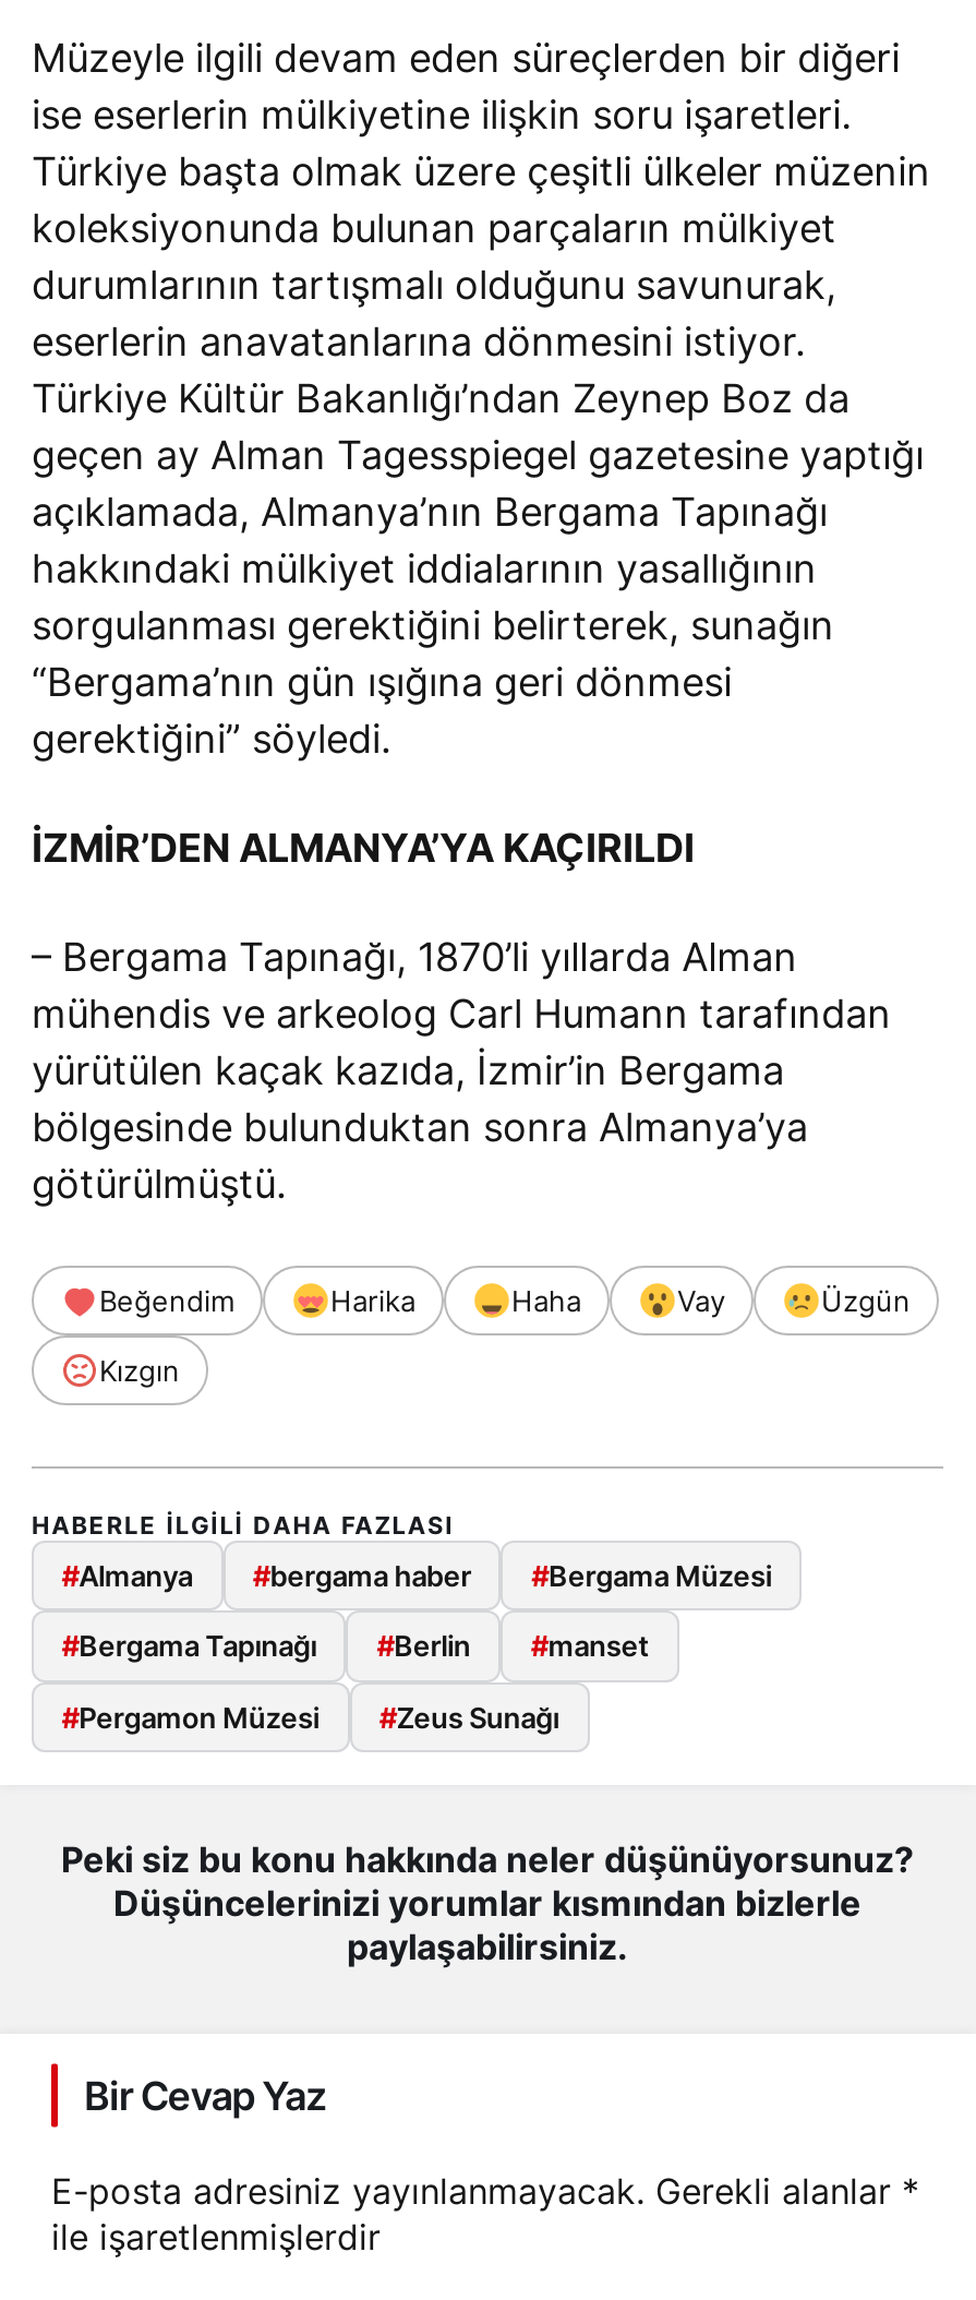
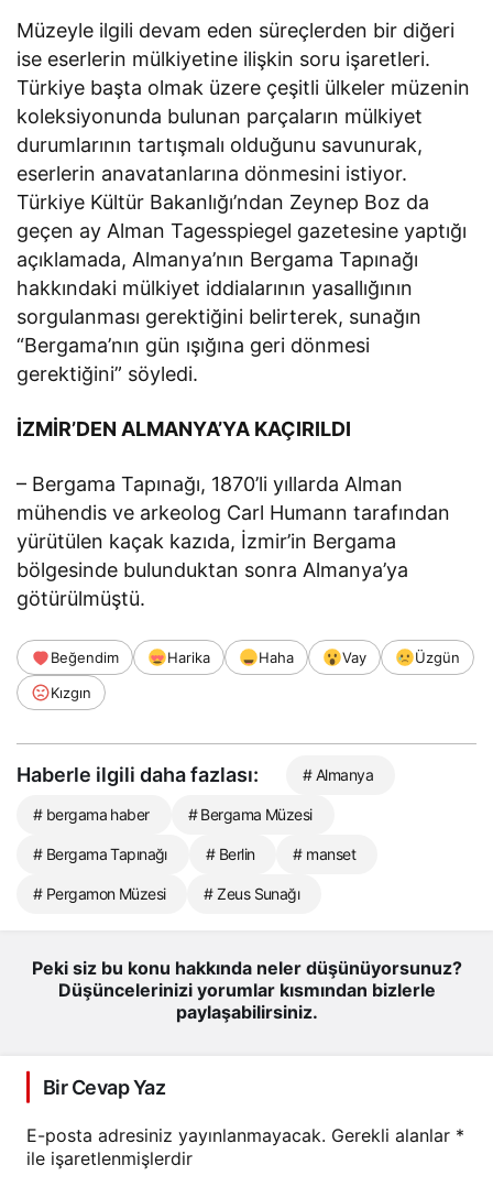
[32,1510,454,1540] HABERLE ILGILI DAHA FAZLASI -> [17,763,373,786] Haberle ilgili daha fazlası: | # Almanya
[62,1558,771,1593] #Almanya | #bergama haber | #Bergama Müzesi -> [33,805,312,823] # bergama haber | # Bergama Müzesi

